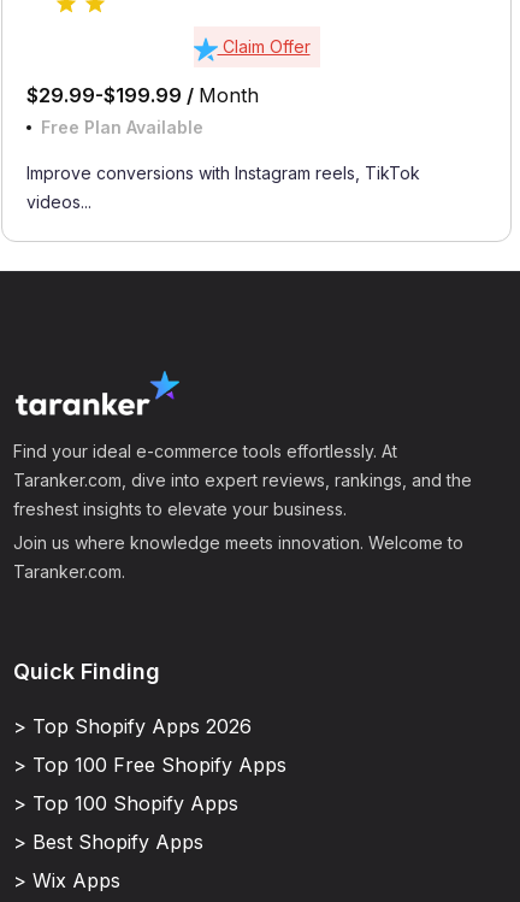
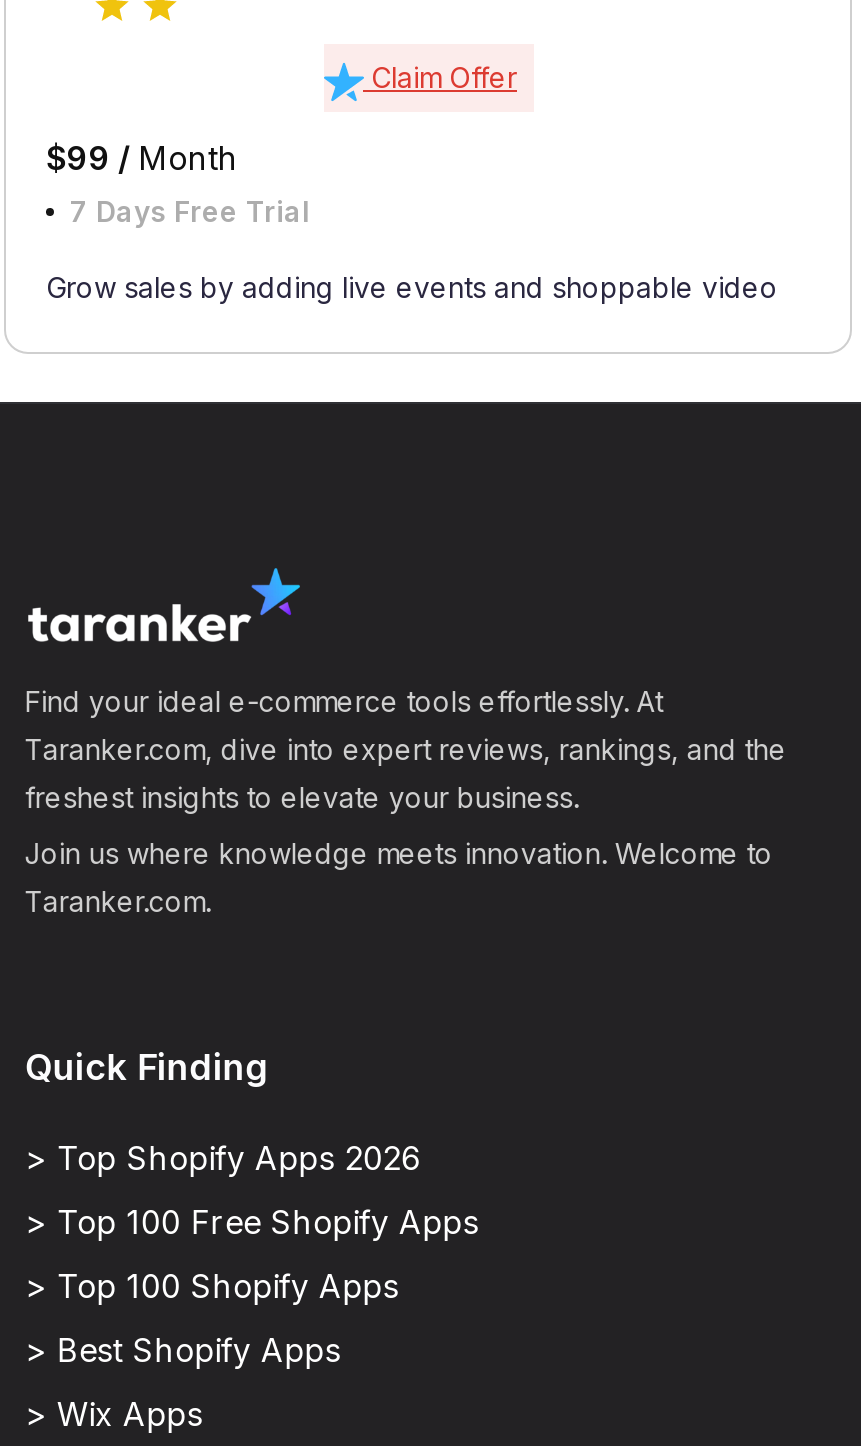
[26,84,259,138] $29.99-$199.99 / Month | Free Plan Available -> [46,139,310,229] $99 / Month | 7 Days Free Trial
[26,163,420,213] Improve conversions with Instagram reels, TikTok | videos... -> [46,271,778,305] Grow sales by adding live events and shoppable video

